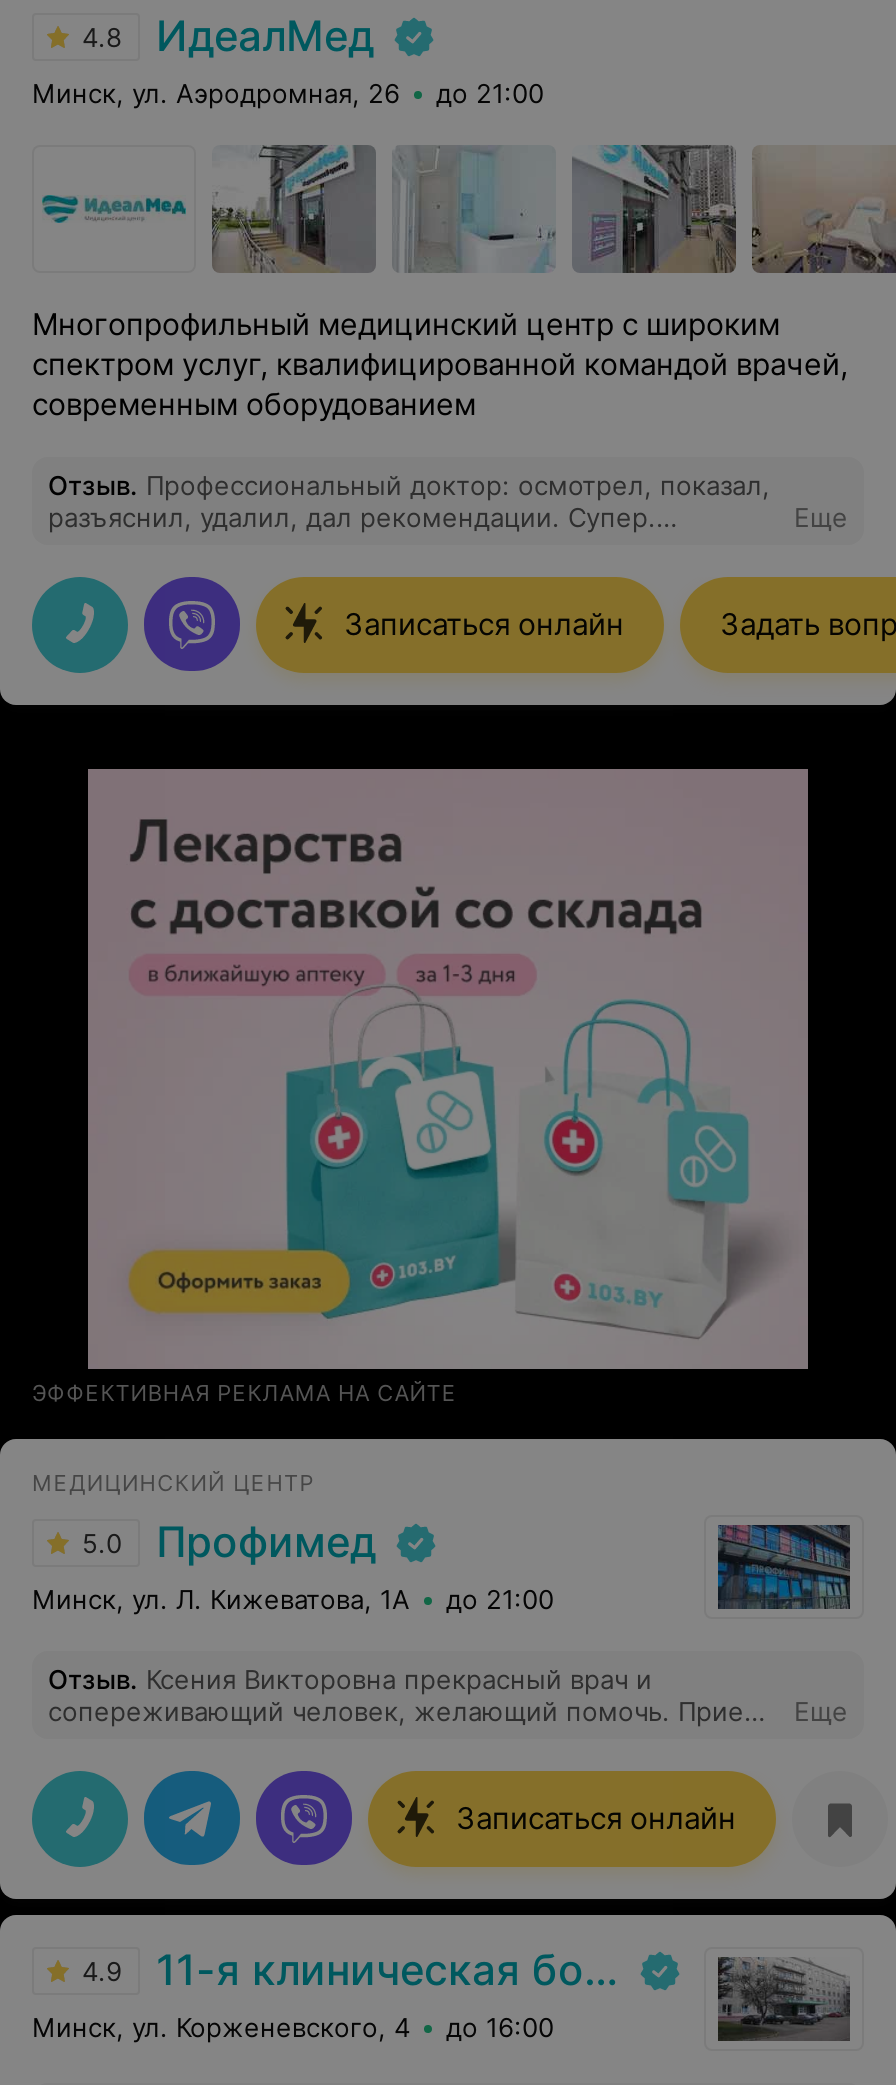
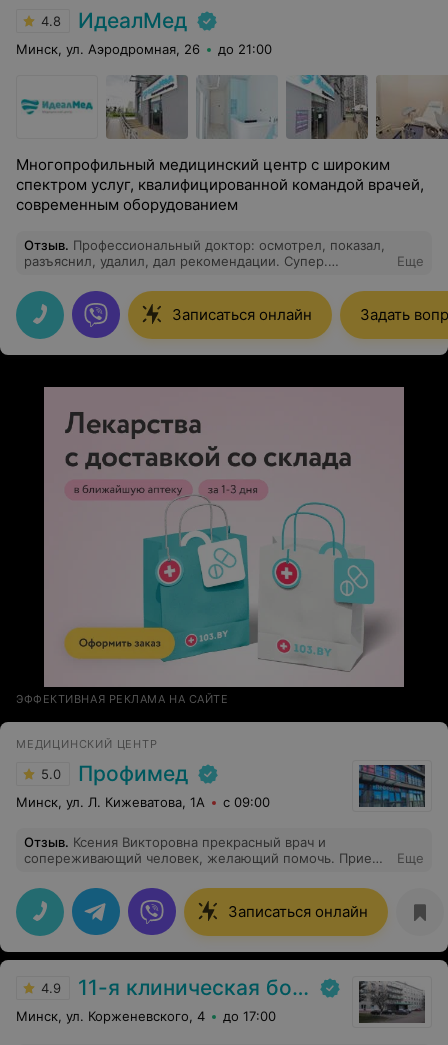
[32,1583,554,1615] Минск, ул. Л. Кижеватова, 1А до 21:00 -> [16,794,270,810] Минск, ул. Л. Кижеватова, 1А с 09:00
[32,2011,554,2043] Минск, ул. Корженевского, 4 до 16:00 -> [16,1008,276,1024] Минск, ул. Корженевского, 4 до 17:00

